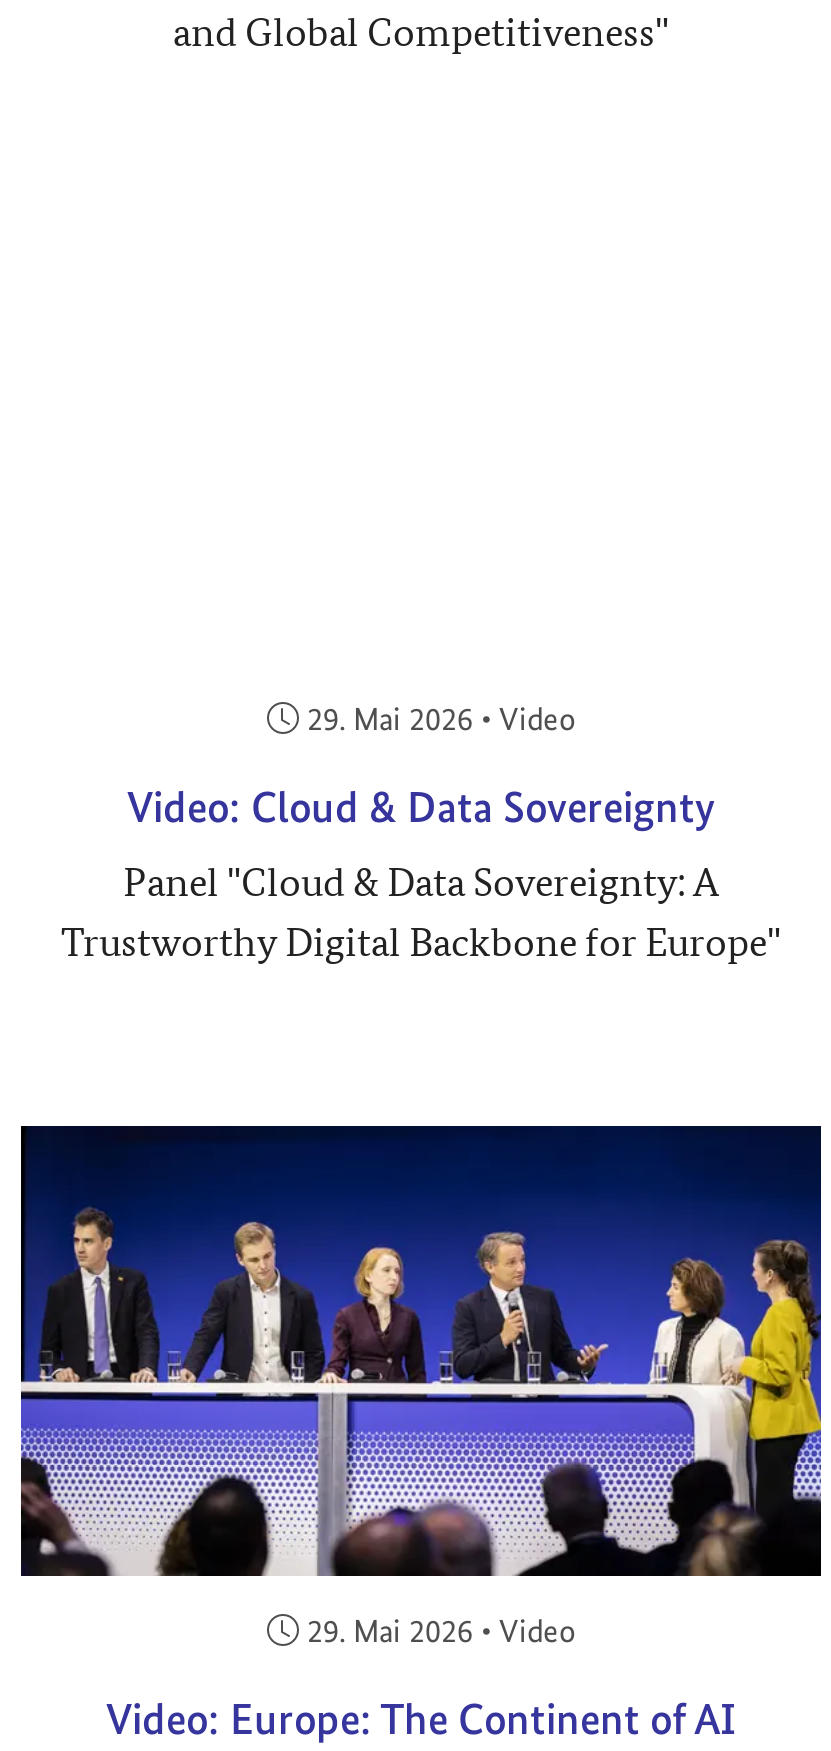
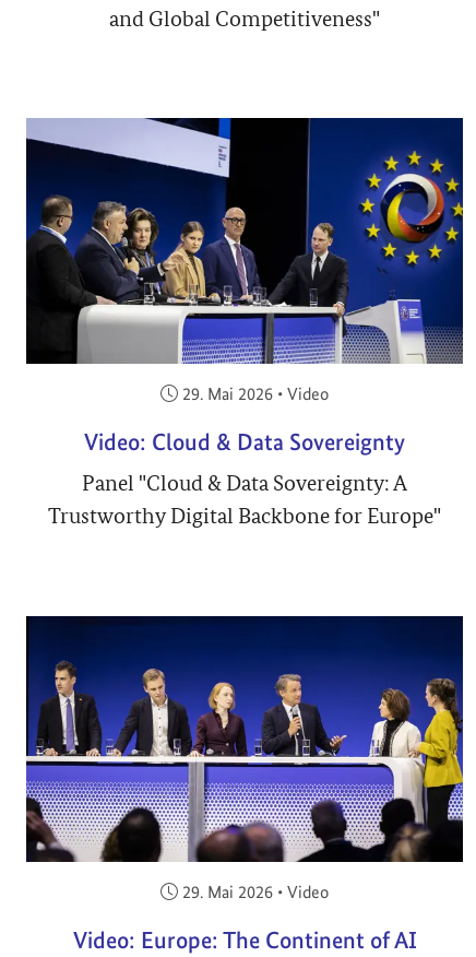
none -> [25,117,464,365] [image]

